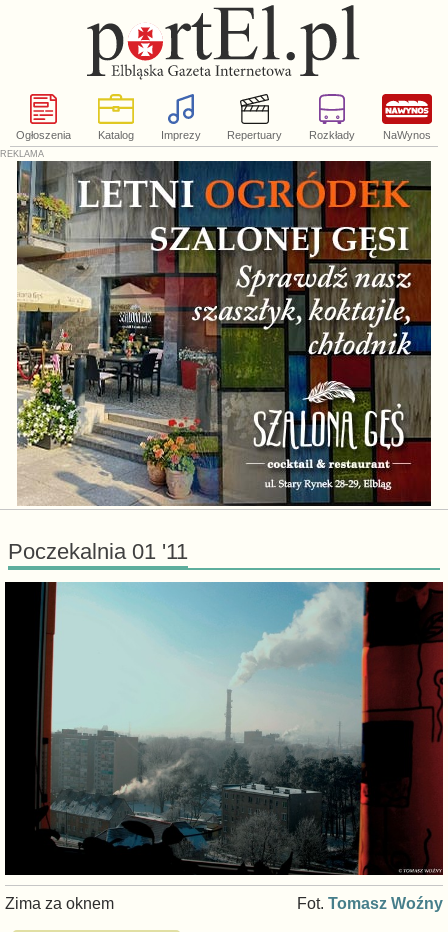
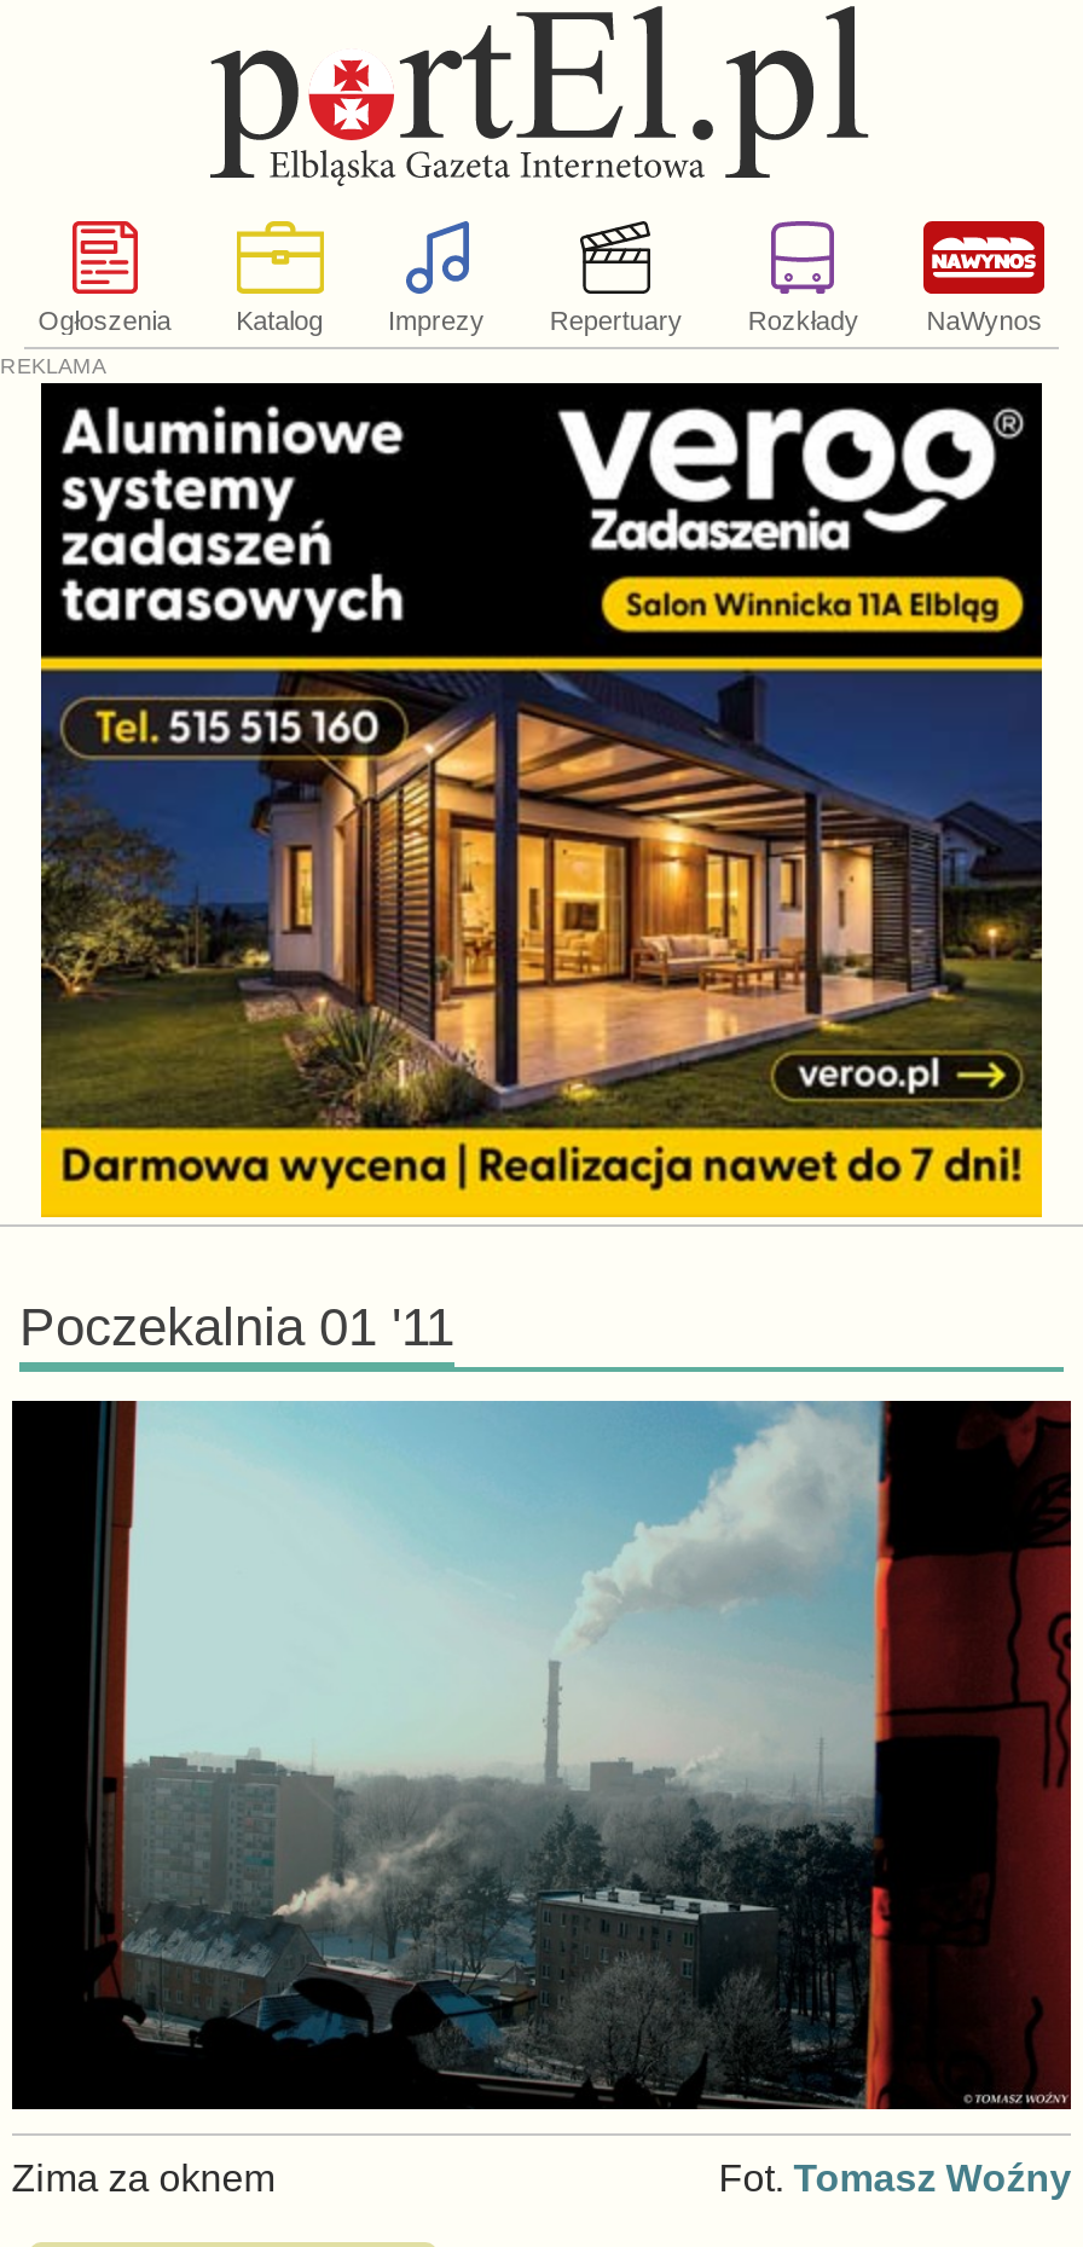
[16,160,432,507] [image] -> [39,381,1044,1220] [image]

